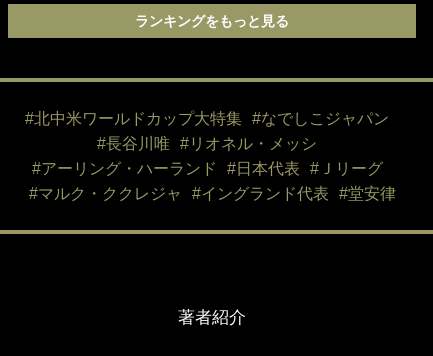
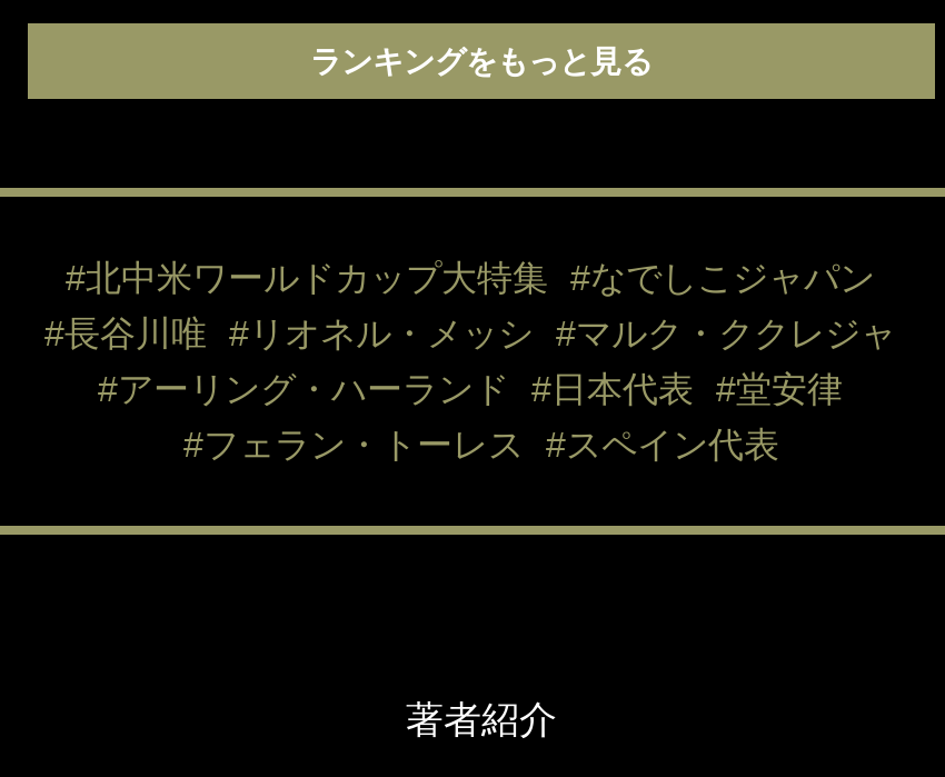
[97,135,317,152] #長谷川唯 #リオネル・メッシ -> [44,314,896,352] #長谷川唯 #リオネル・メッシ #マルク・ククレジャ
[31,160,382,177] #アーリング・ハーランド #日本代表 #Ｊリーグ -> [98,369,843,407] #アーリング・ハーランド #日本代表 #堂安律
[28,185,395,202] #マルク・ククレジャ #イングランド代表 #堂安律 -> [183,425,779,463] #フェラン・トーレス #スペイン代表

